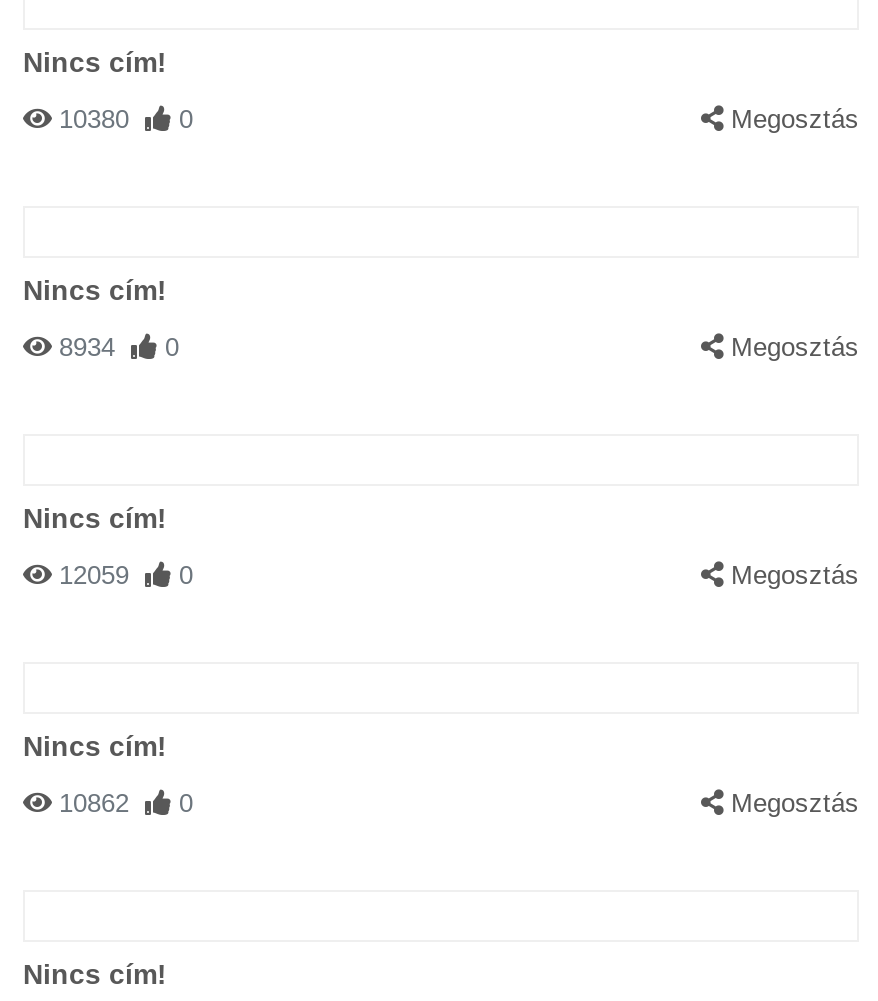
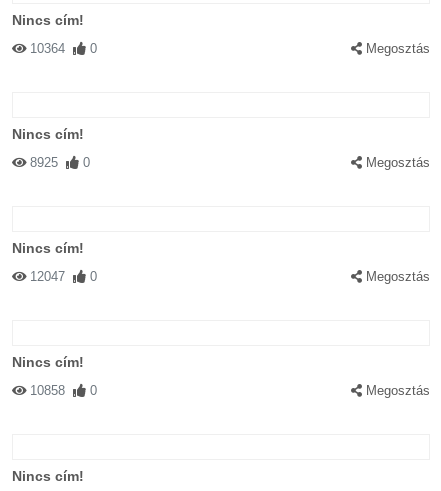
[59,104,193,134] 10380 0 -> [30,41,97,56] 10364 0
[59,332,179,362] 8934 0 -> [30,155,90,170] 8925 0
[59,560,193,590] 12059 0 -> [30,269,97,284] 12047 0
[59,788,193,818] 10862 0 -> [30,383,97,398] 10858 0

